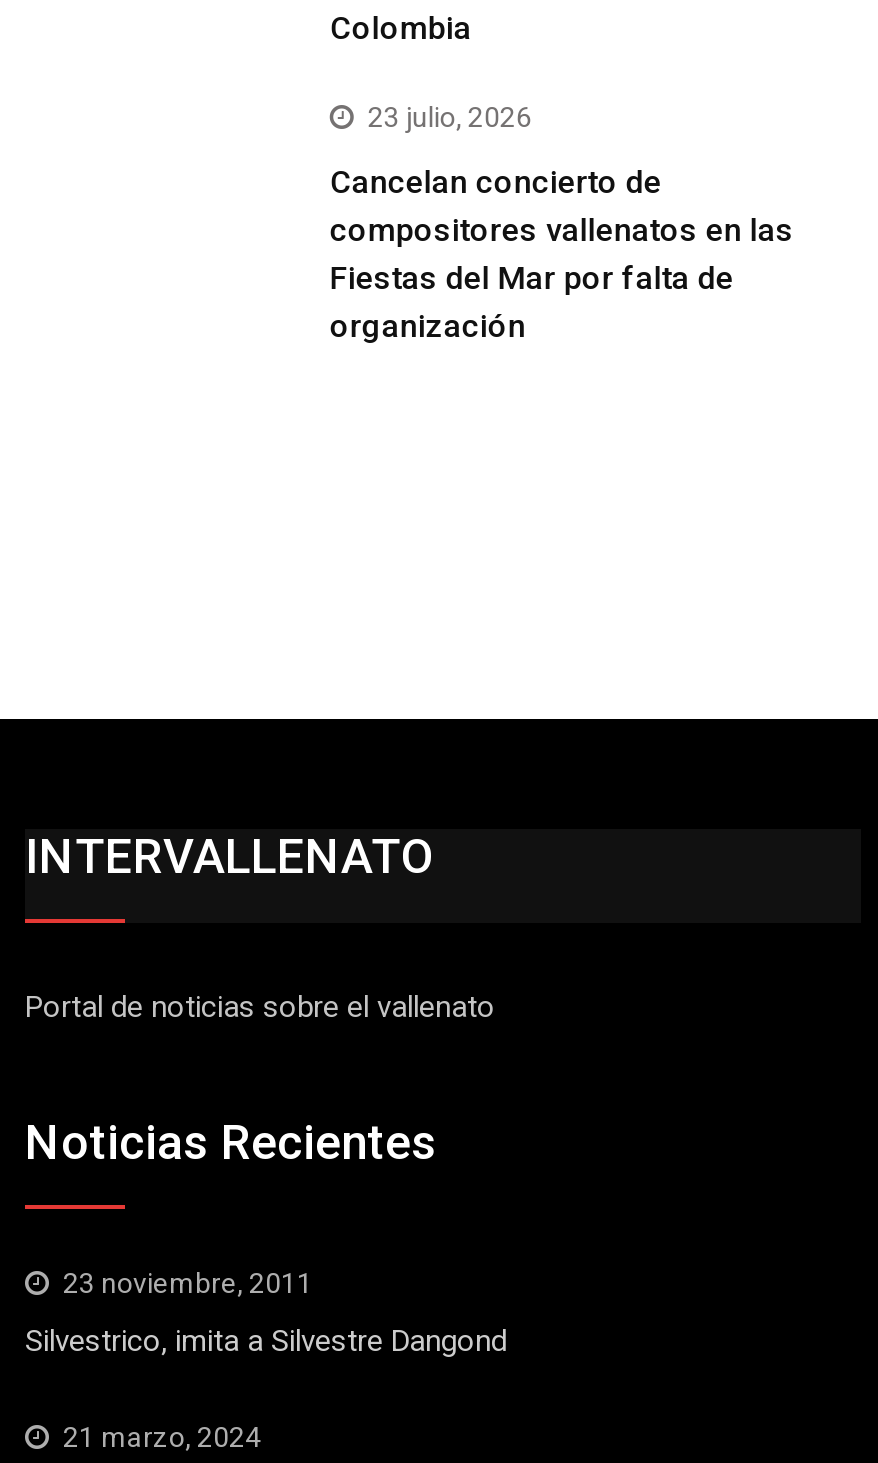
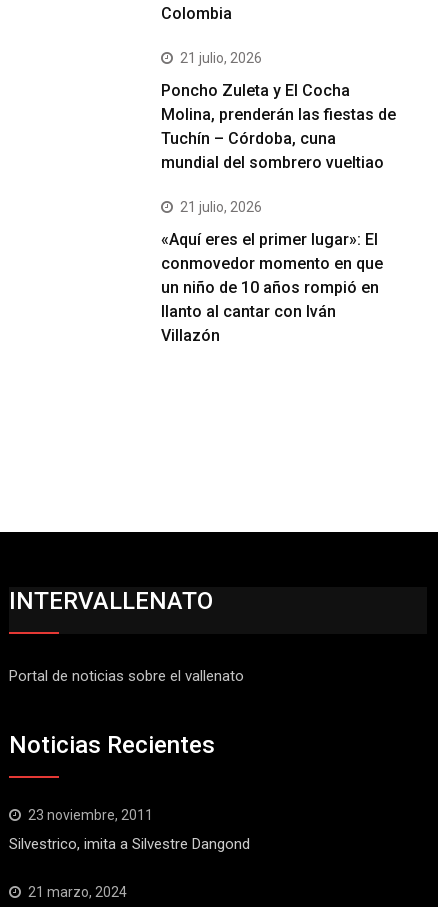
[330,100,794,344] 23 julio, 2026 | Cancelan concierto de | compositores vallenatos en las | Fiestas del Mar por falta de | organización -> [161,50,396,345] 21 julio, 2026 | Poncho Zuleta y El Cocha | Molina, prenderán las fiestas de | Tuchín – Córdoba, cuna | mundial del sombrero vueltiao | 21 julio, 2026 | «Aquí eres el primer lugar»: El | conmovedor momento en que | un niño de 10 años rompió en | llanto al cantar con Iván | Villazón

